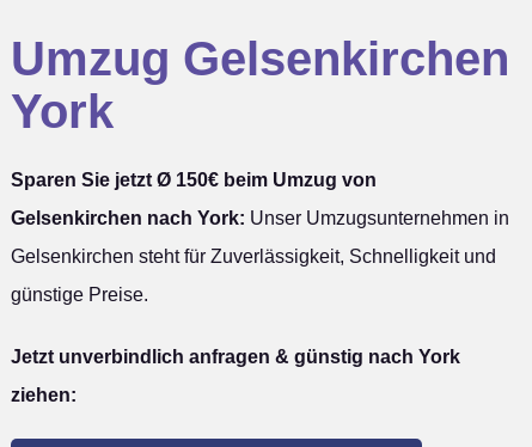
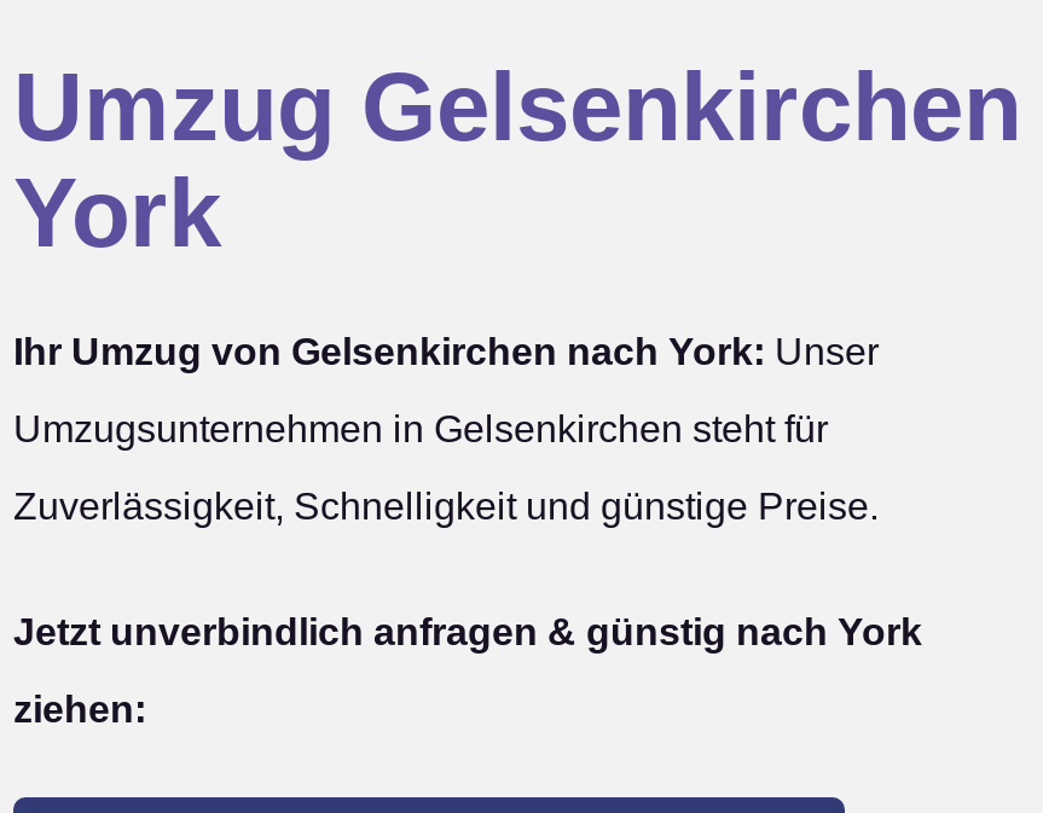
[11,170,509,305] Sparen Sie jetzt Ø 150€ beim Umzug von | Gelsenkirchen nach York: Unser Umzugsunternehmen in | Gelsenkirchen steht für Zuverlässigkeit, Schnelligkeit und | günstige Preise. -> [13,331,879,526] Ihr Umzug von Gelsenkirchen nach York: Unser | Umzugsunternehmen in Gelsenkirchen steht für | Zuverlässigkeit, Schnelligkeit und günstige Preise.

